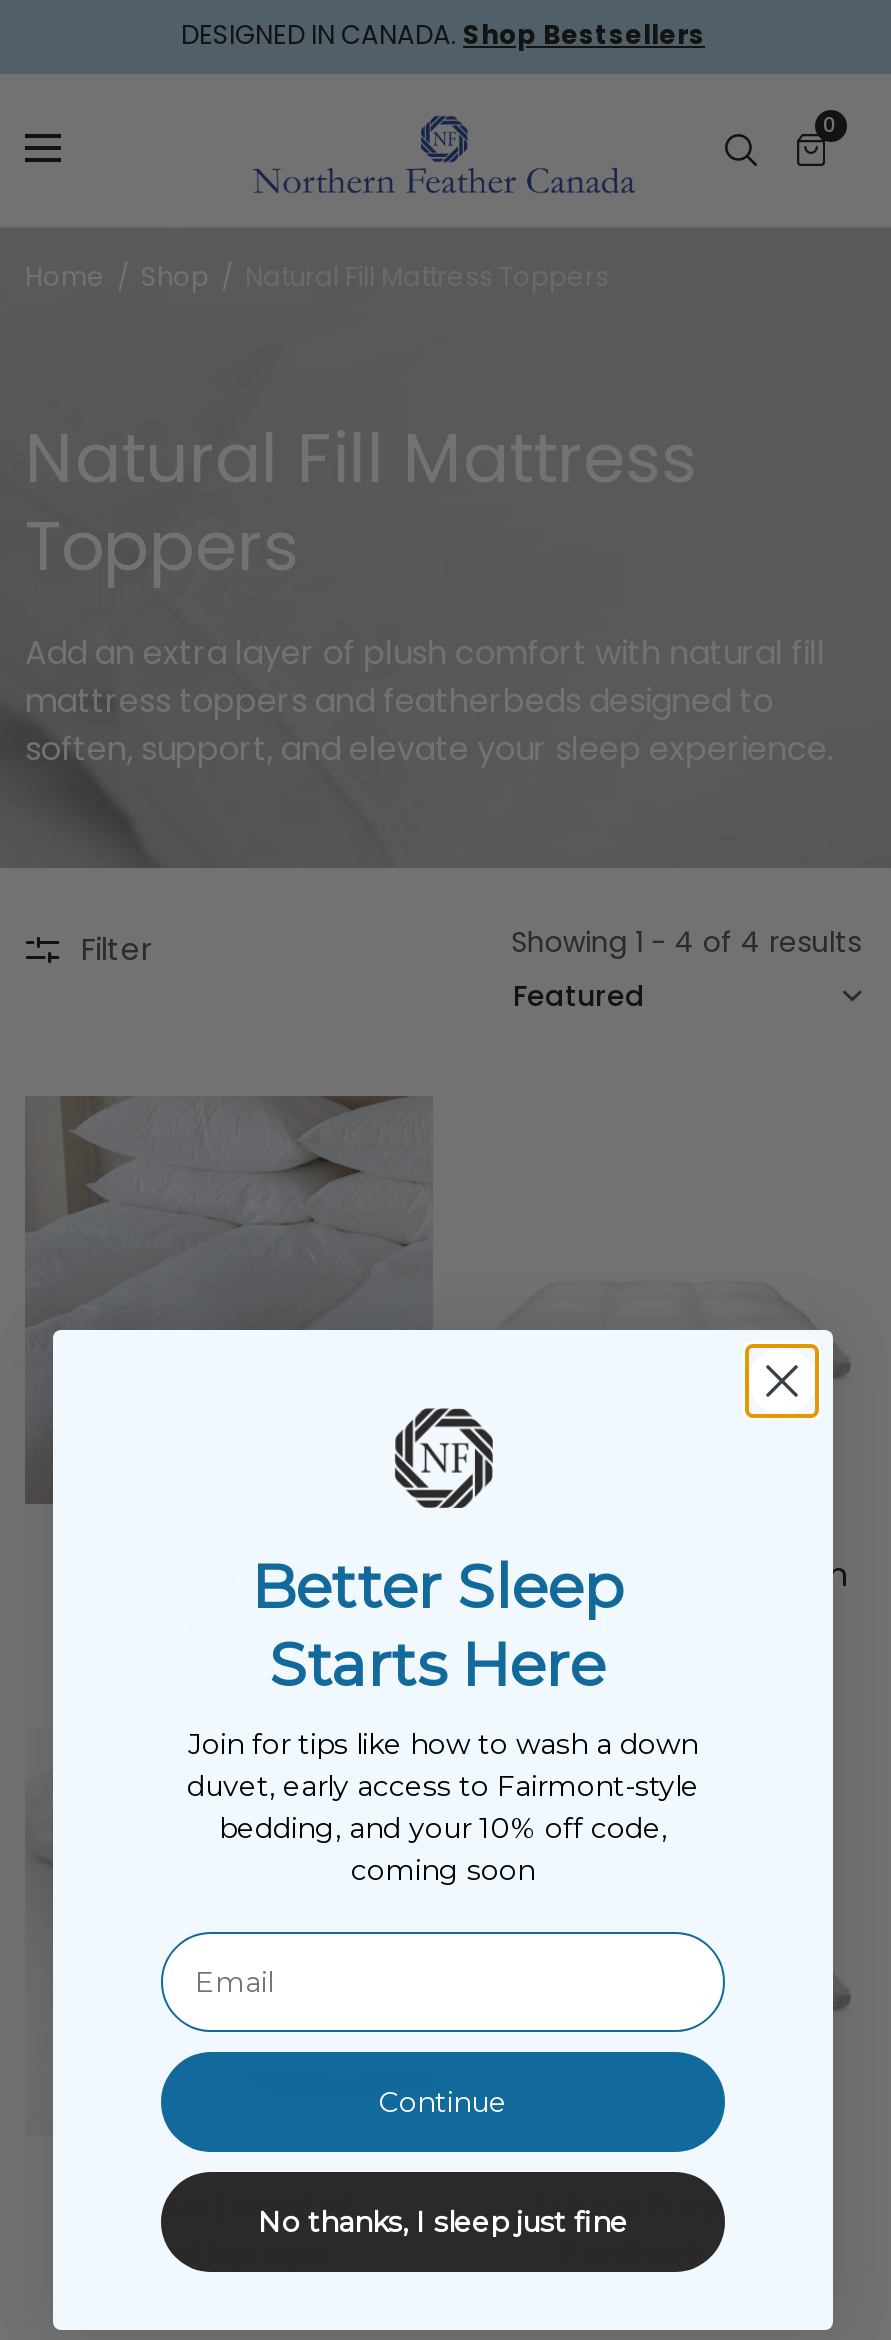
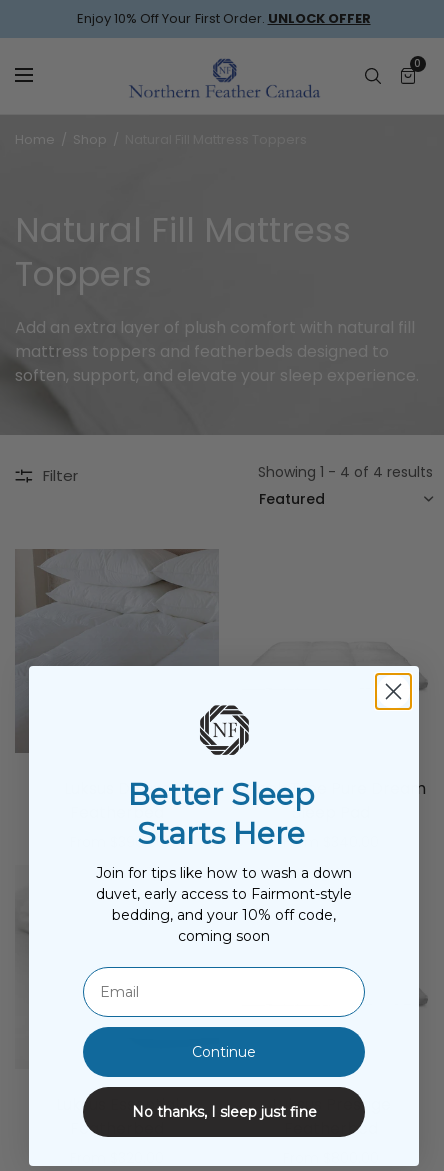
[181,15,705,53] DESIGNED IN CANADA. Shop Bestsellers -> [77,8,370,27] Enjoy 10% Off Your First Order. UNLOCK OFFER

